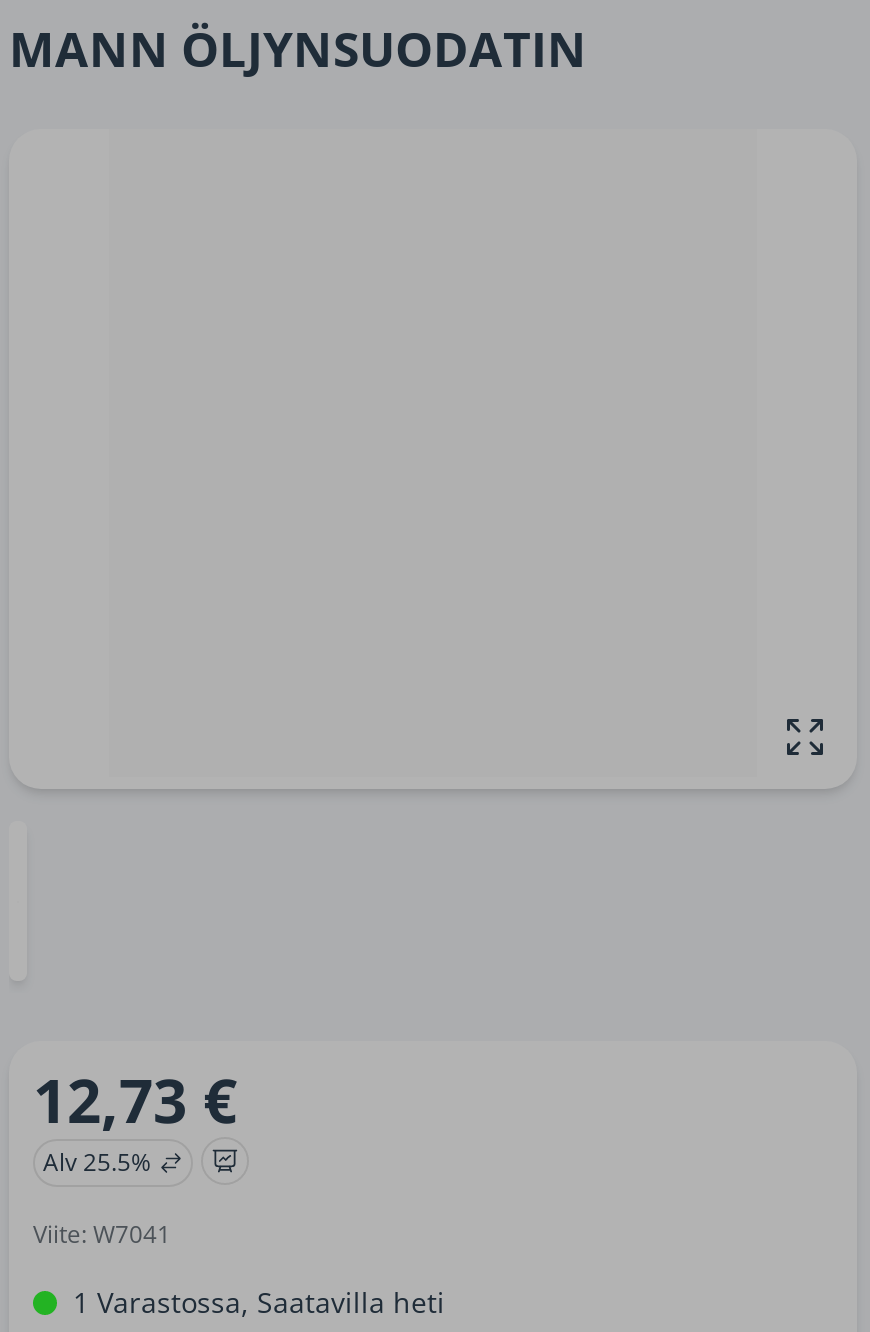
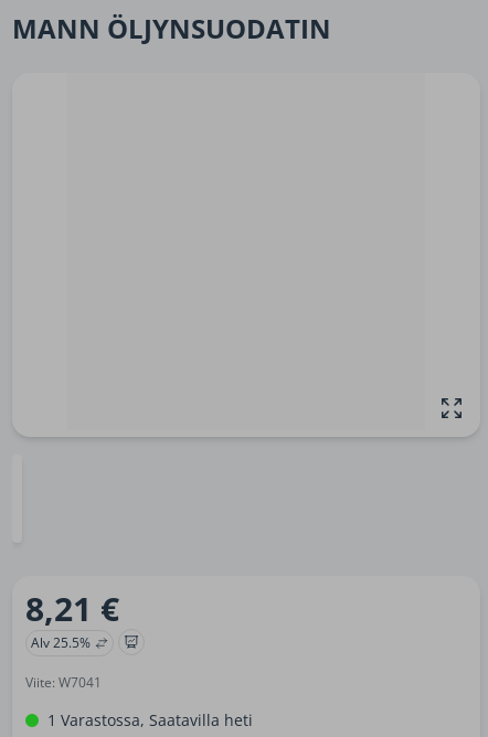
[33,1059,237,1141] 12,73 € -> [25,586,119,631] 8,21 €

